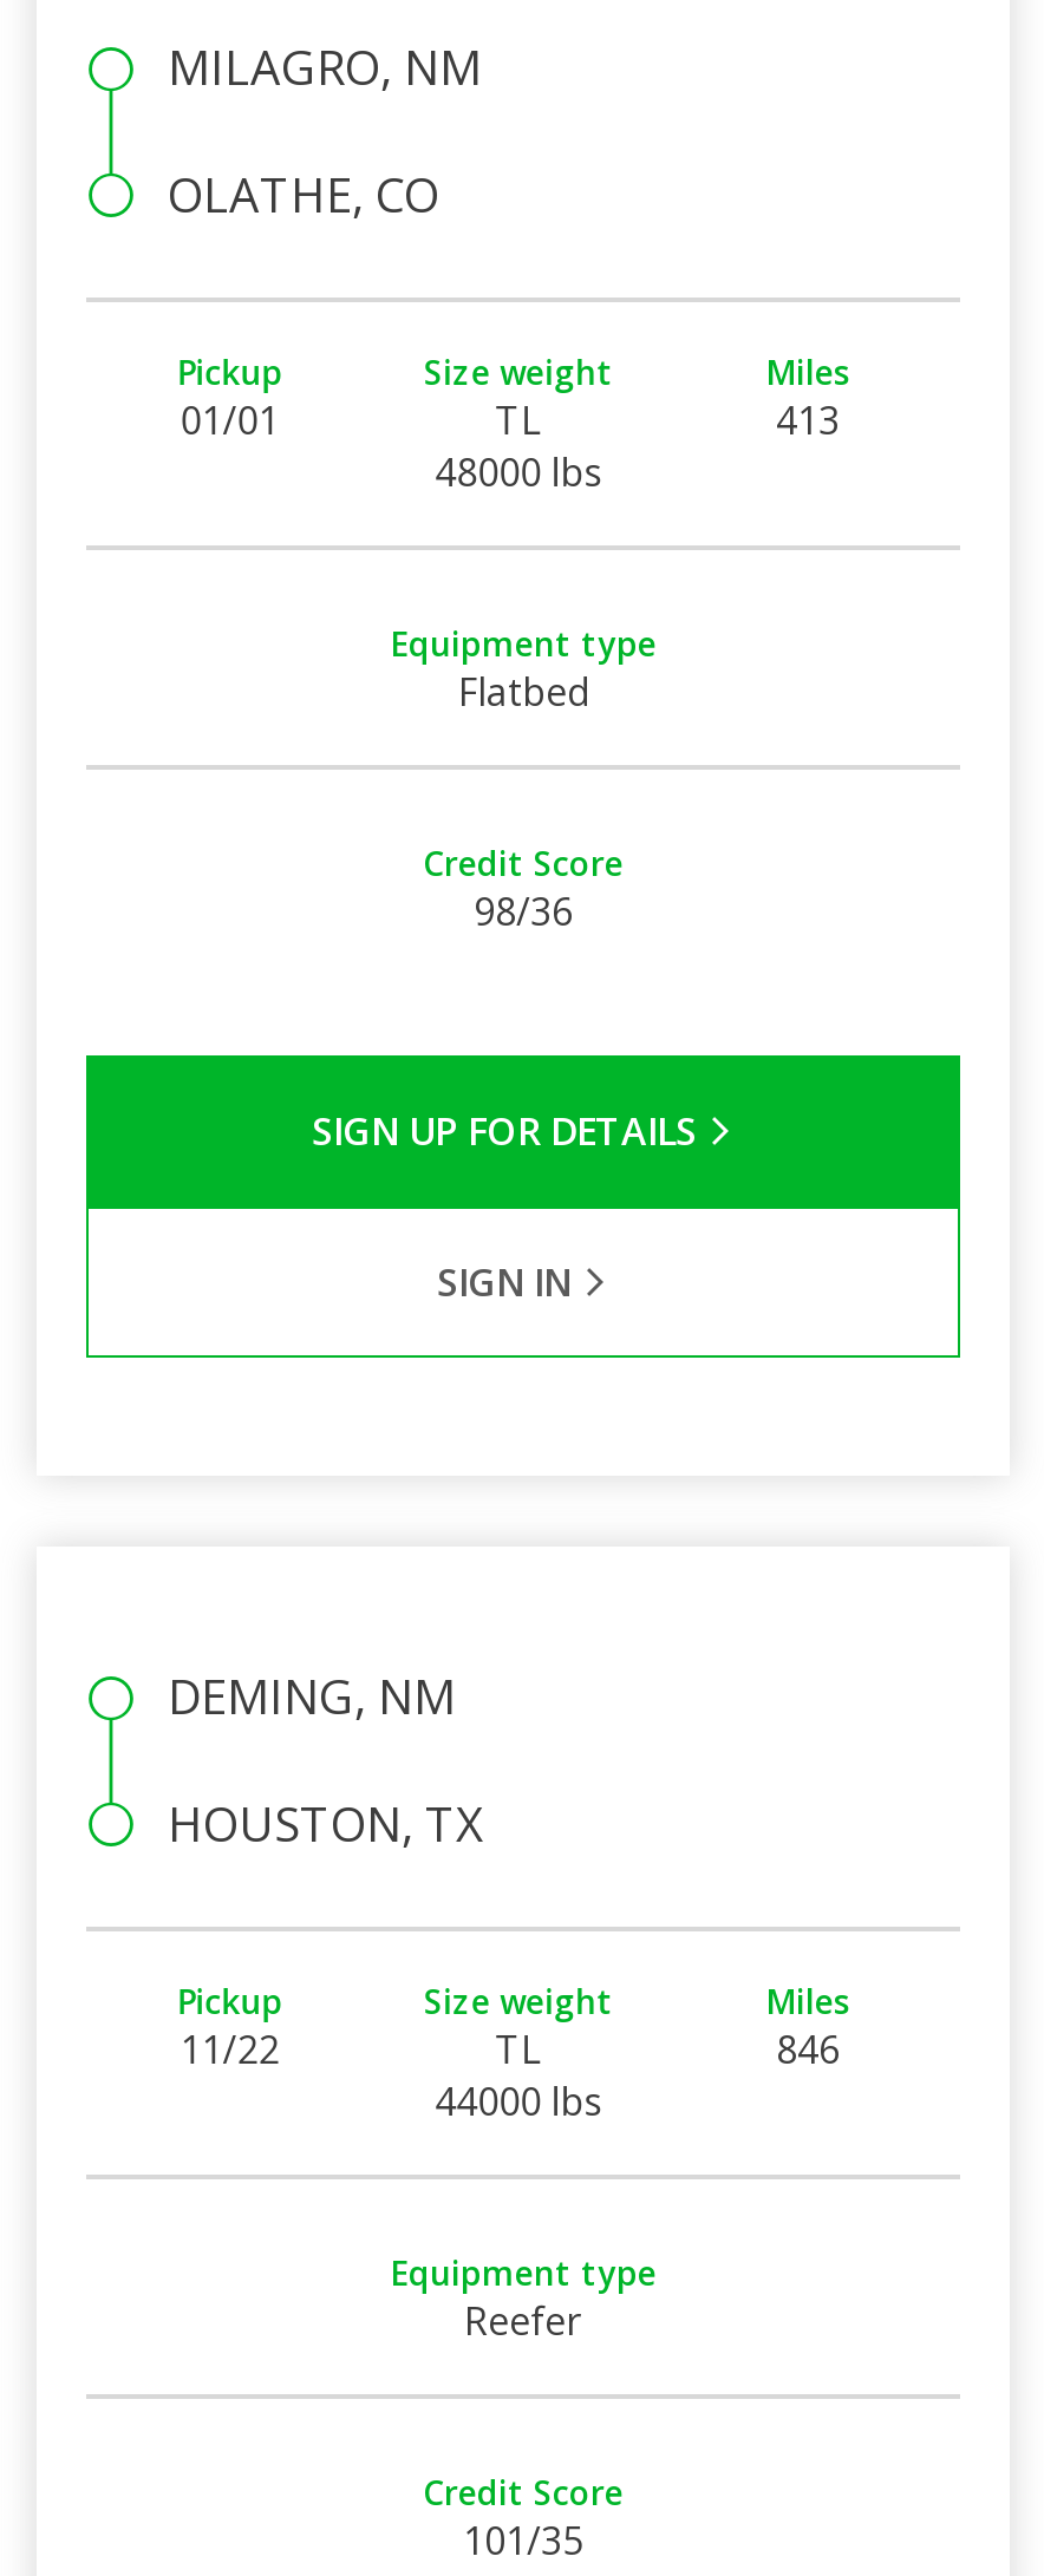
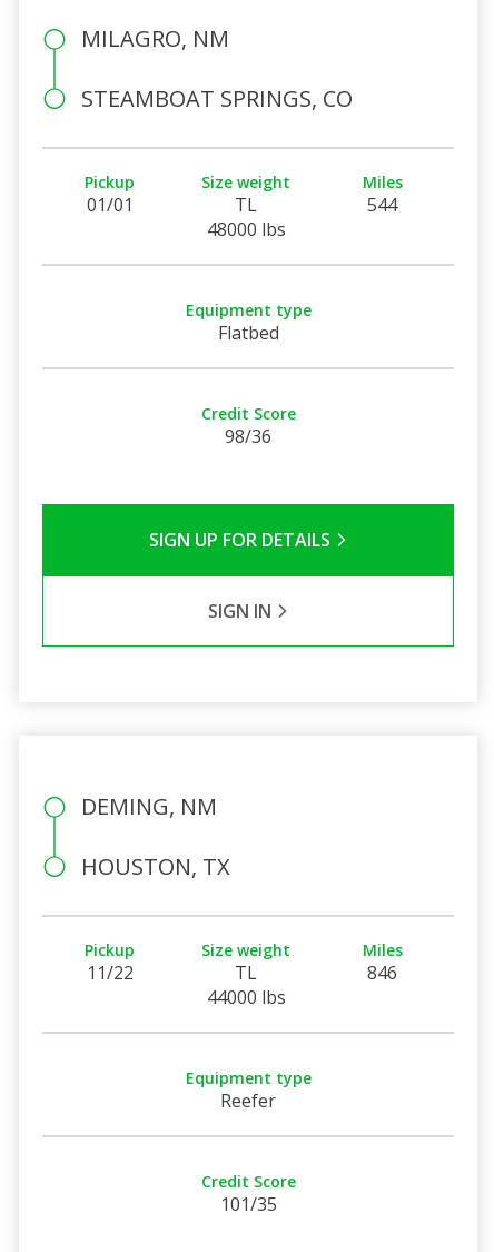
[168,163,439,226] OLATHE, CO -> [81,83,352,113] STEAMBOAT SPRINGS, CO
[776,394,840,446] 413 -> [367,192,397,217] 544

